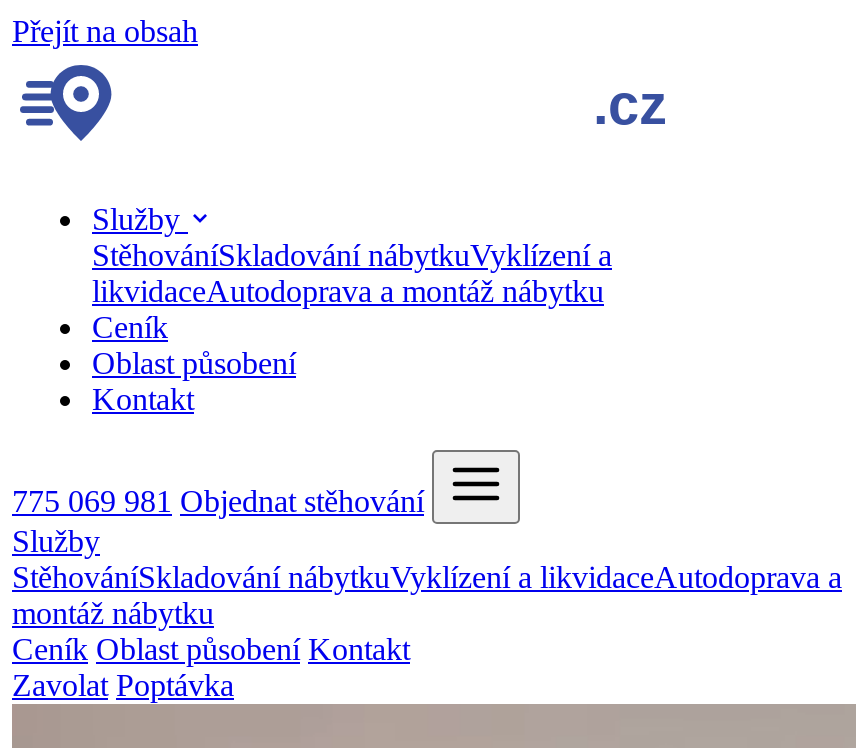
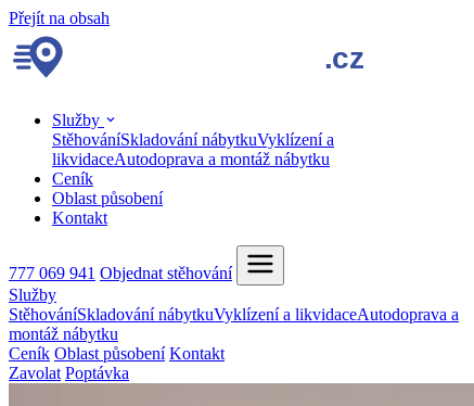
[12,484,424,518] 775 069 981 Objednat stěhování -> [9,264,232,282] 777 069 941 Objednat stěhování

